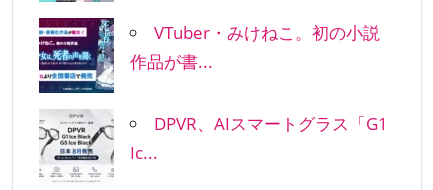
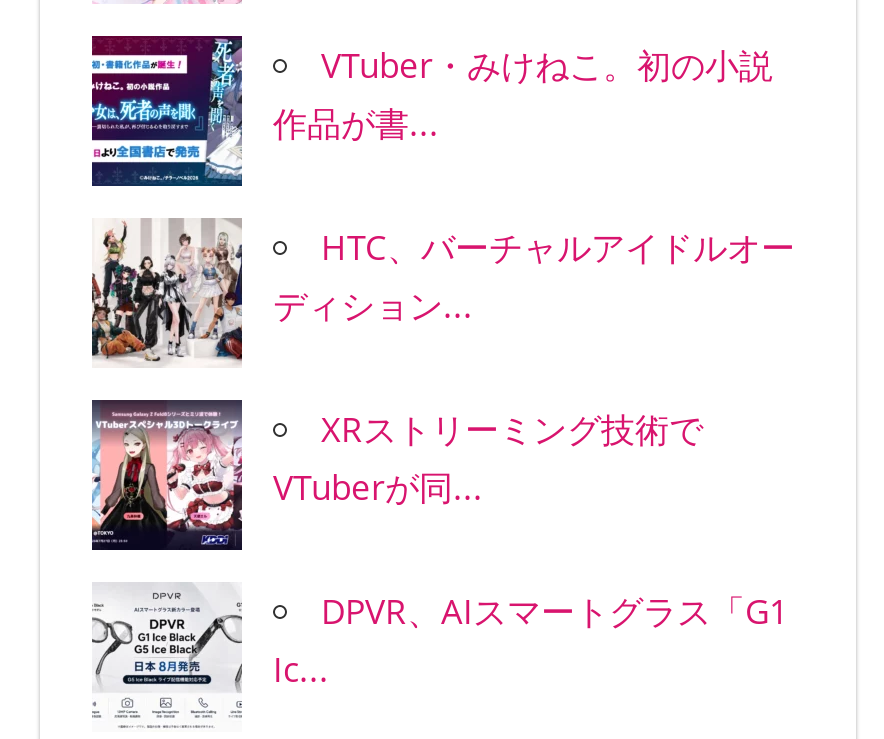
none -> [90,218,795,509] [image] | HTC、バーチャルアイドルオー | ディション... | XRストリーミング技術で | VTuberが同...
none -> [90,400,244,550] [image]

